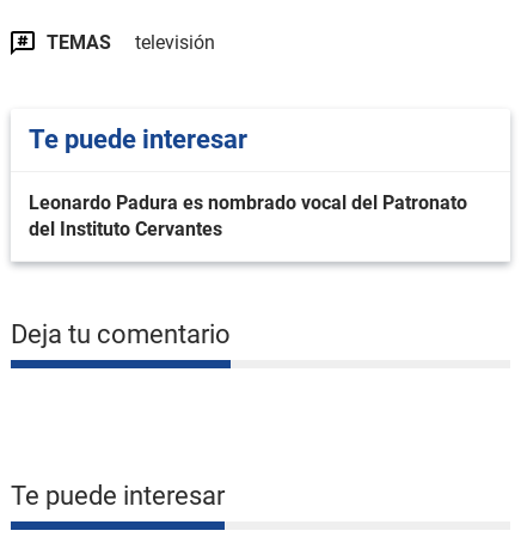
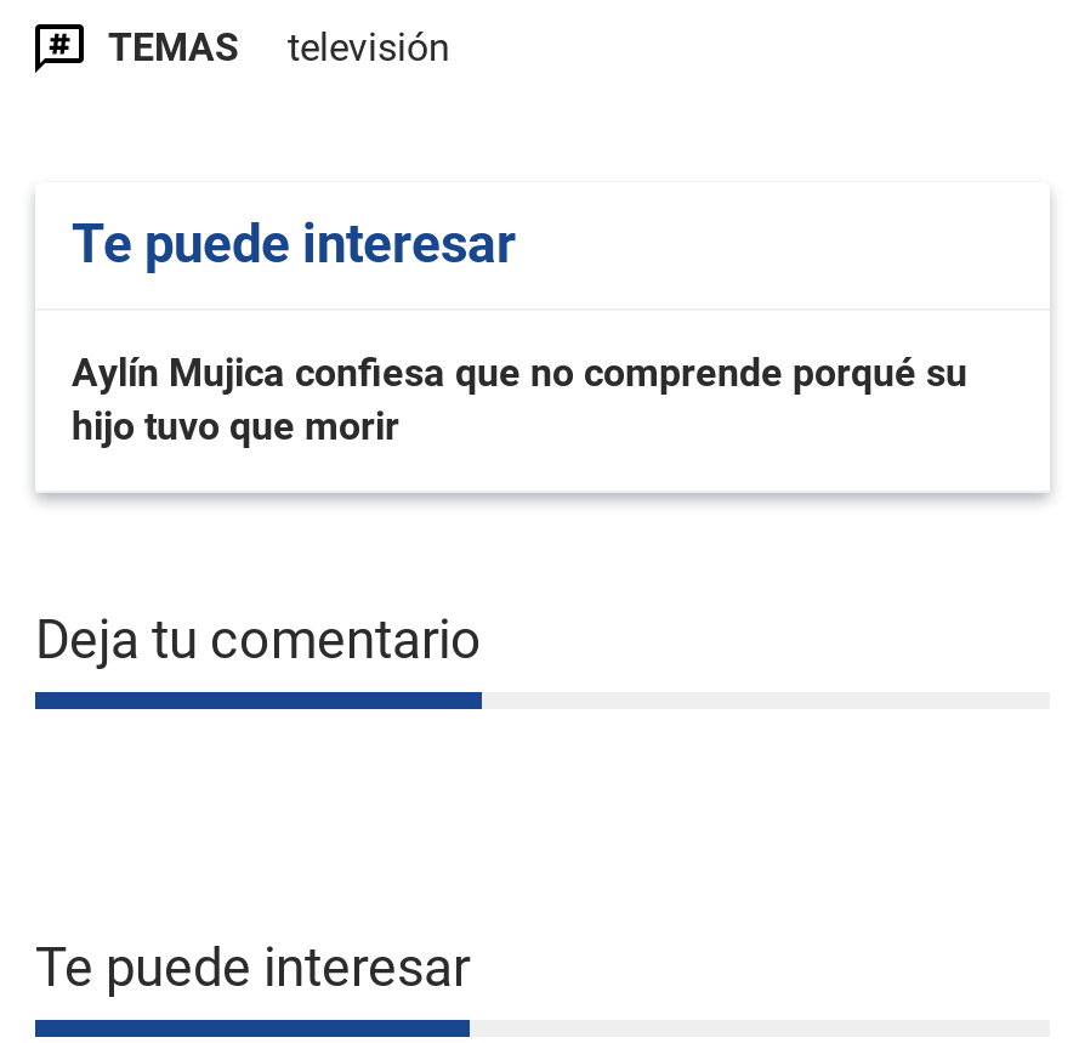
[29,191,467,240] Leonardo Padura es nombrado vocal del Patronato | del Instituto Cervantes -> [72,349,967,449] Aylín Mujica confiesa que no comprende porqué su | hijo tuvo que morir

